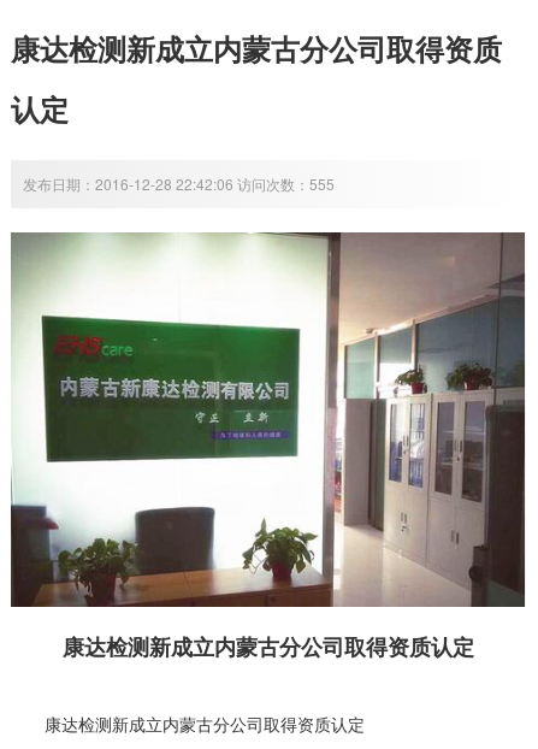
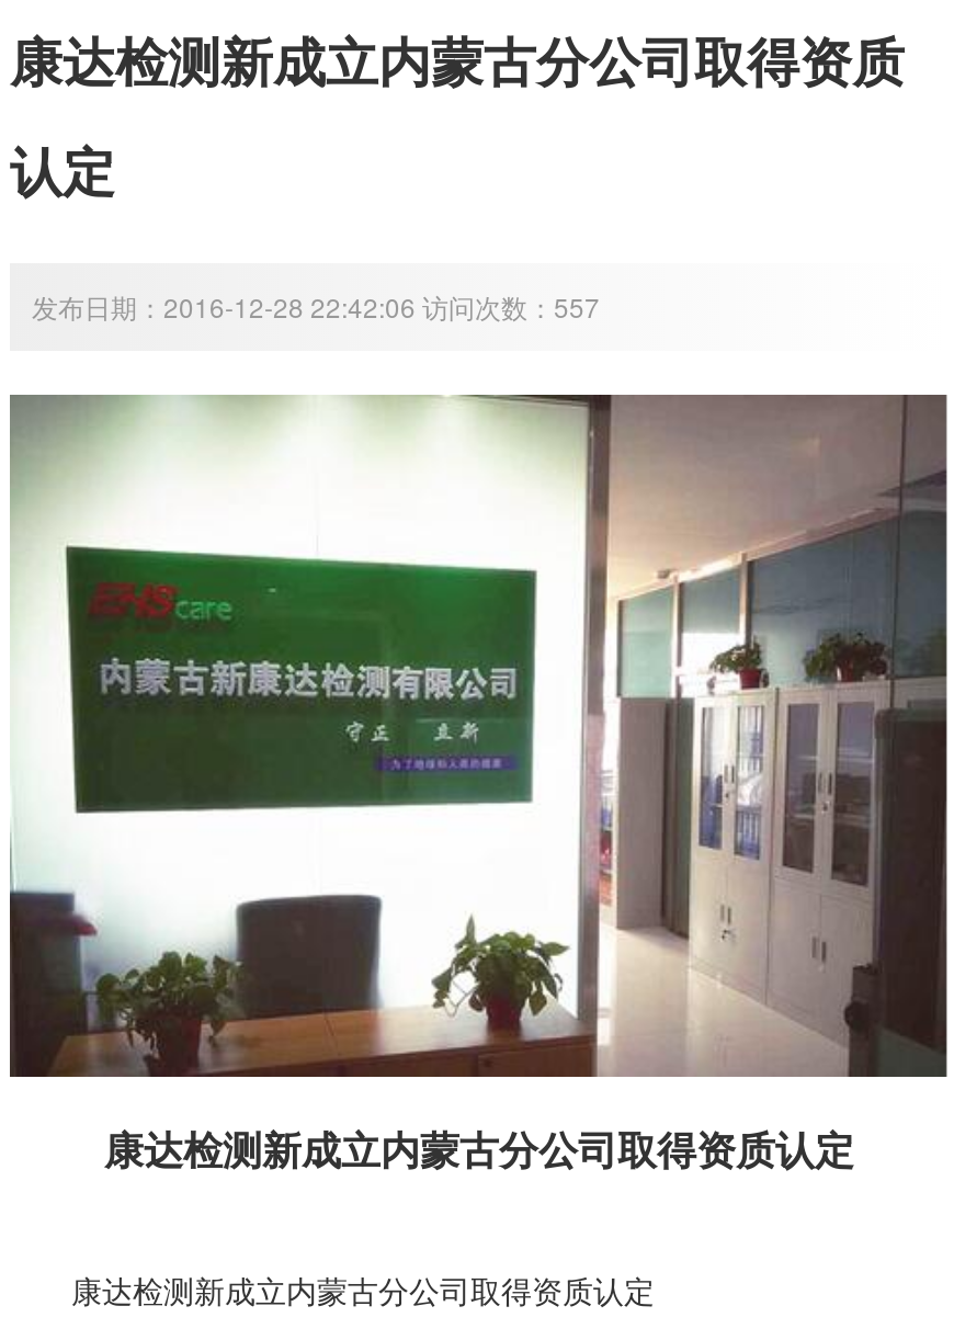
[23,173,335,194] 发布日期：2016-12-28 22:42:06 访问次数：555 -> [32,287,600,325] 发布日期：2016-12-28 22:42:06 访问次数：557

